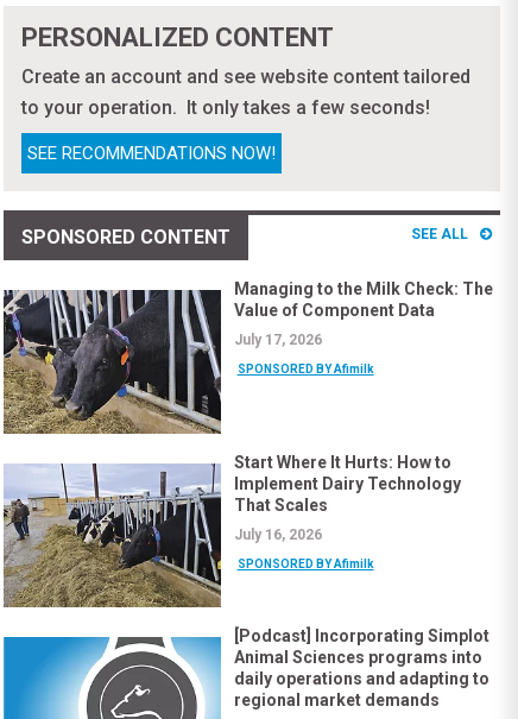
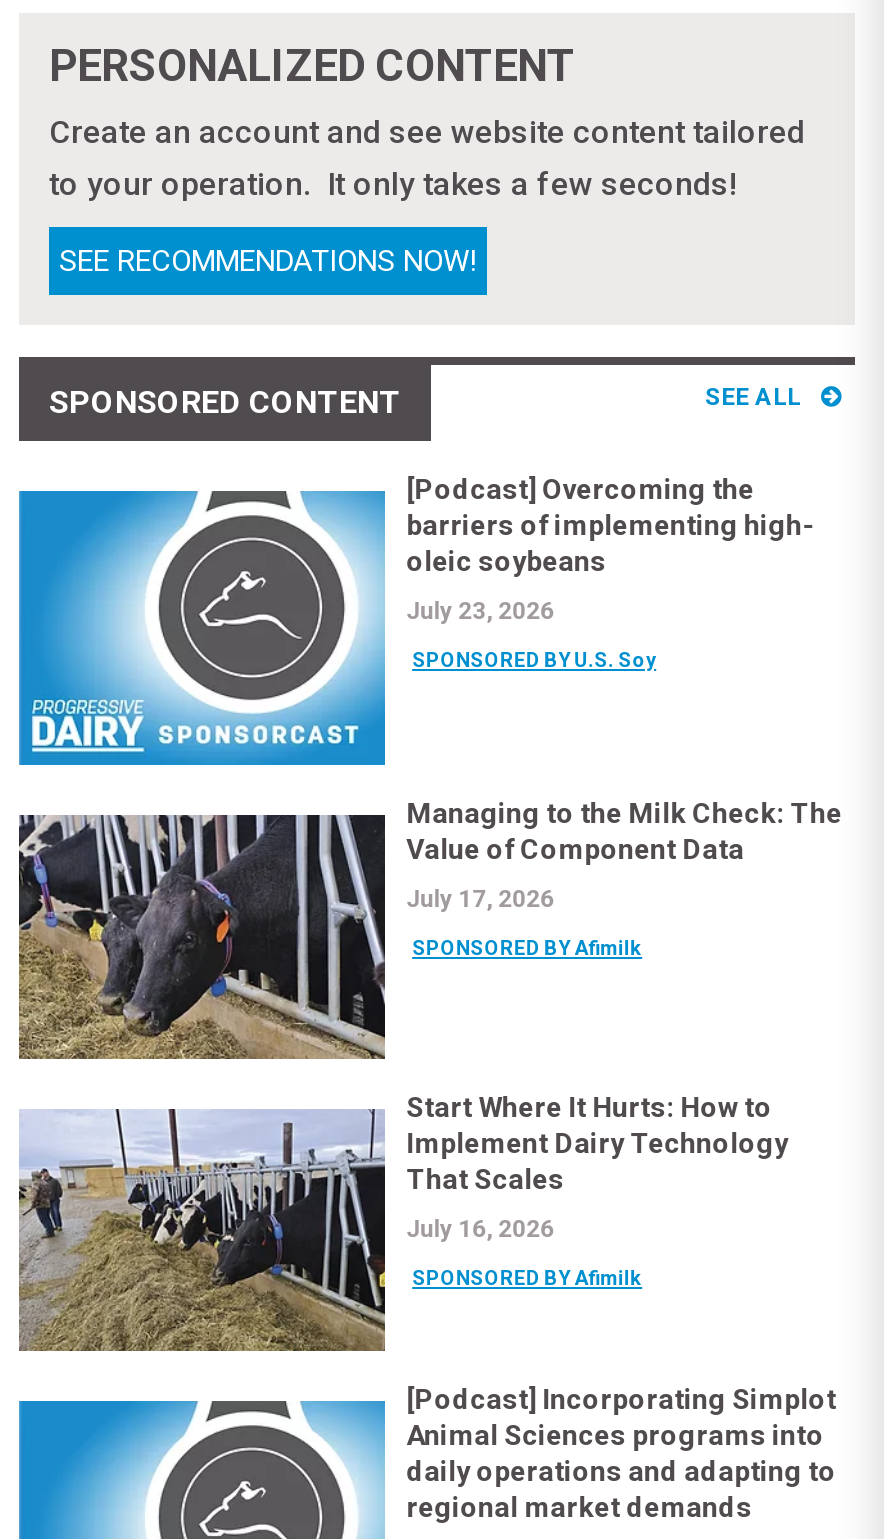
none -> [17,472,814,767] [image] | [Podcast] Overcoming the | barriers of implementing high- | oleic soybeans | July 23, 2026 | SPONSORED BY U.S. Soy

